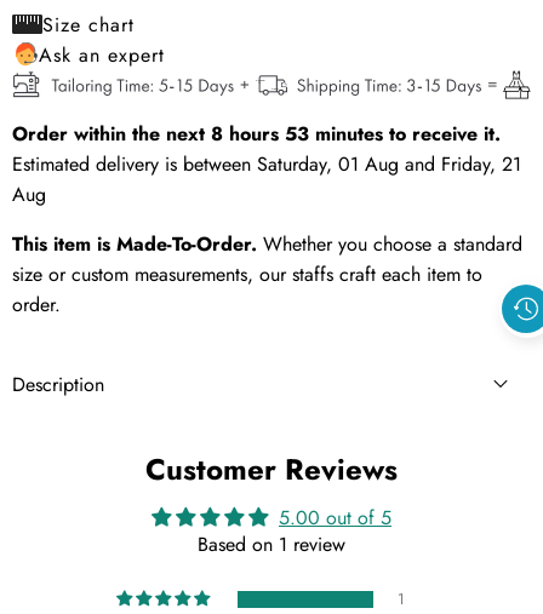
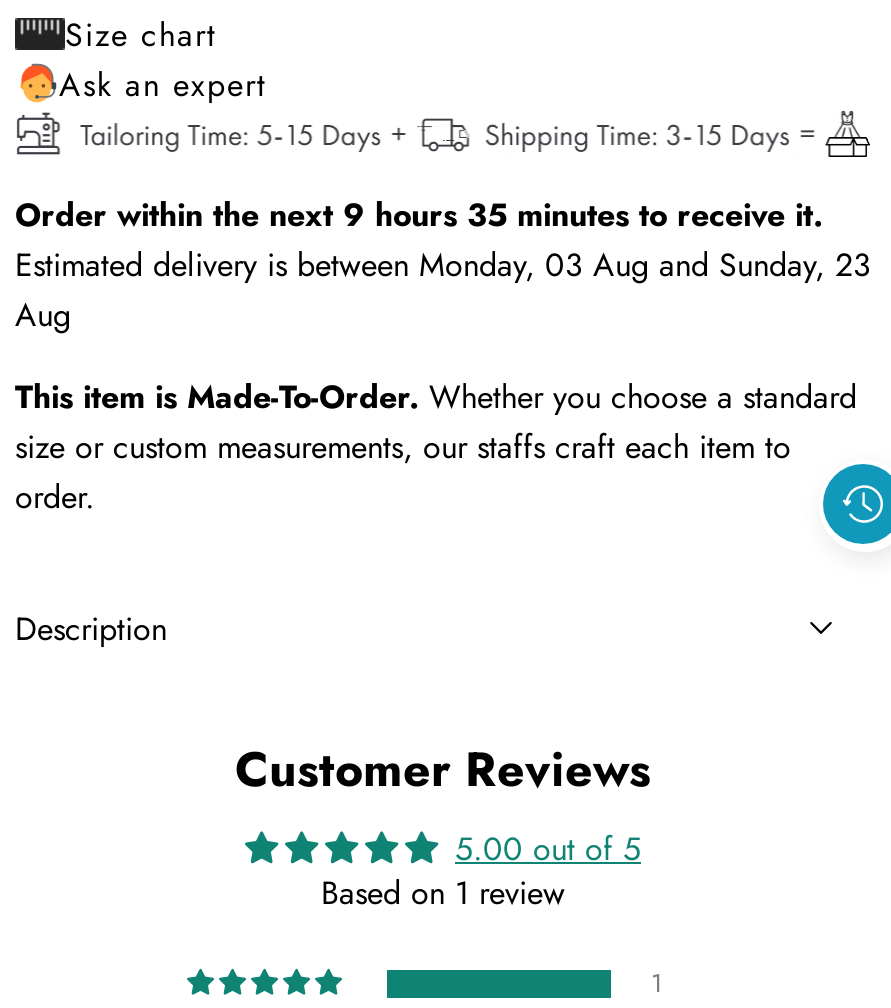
[12,120,501,148] Order within the next 8 hours 53 minutes to receive it. -> [15,192,823,238] Order within the next 9 hours 35 minutes to receive it.
[12,150,521,178] Estimated delivery is between Saturday, 01 Aug and Friday, 21 -> [15,242,871,288] Estimated delivery is between Monday, 03 Aug and Sunday, 23

